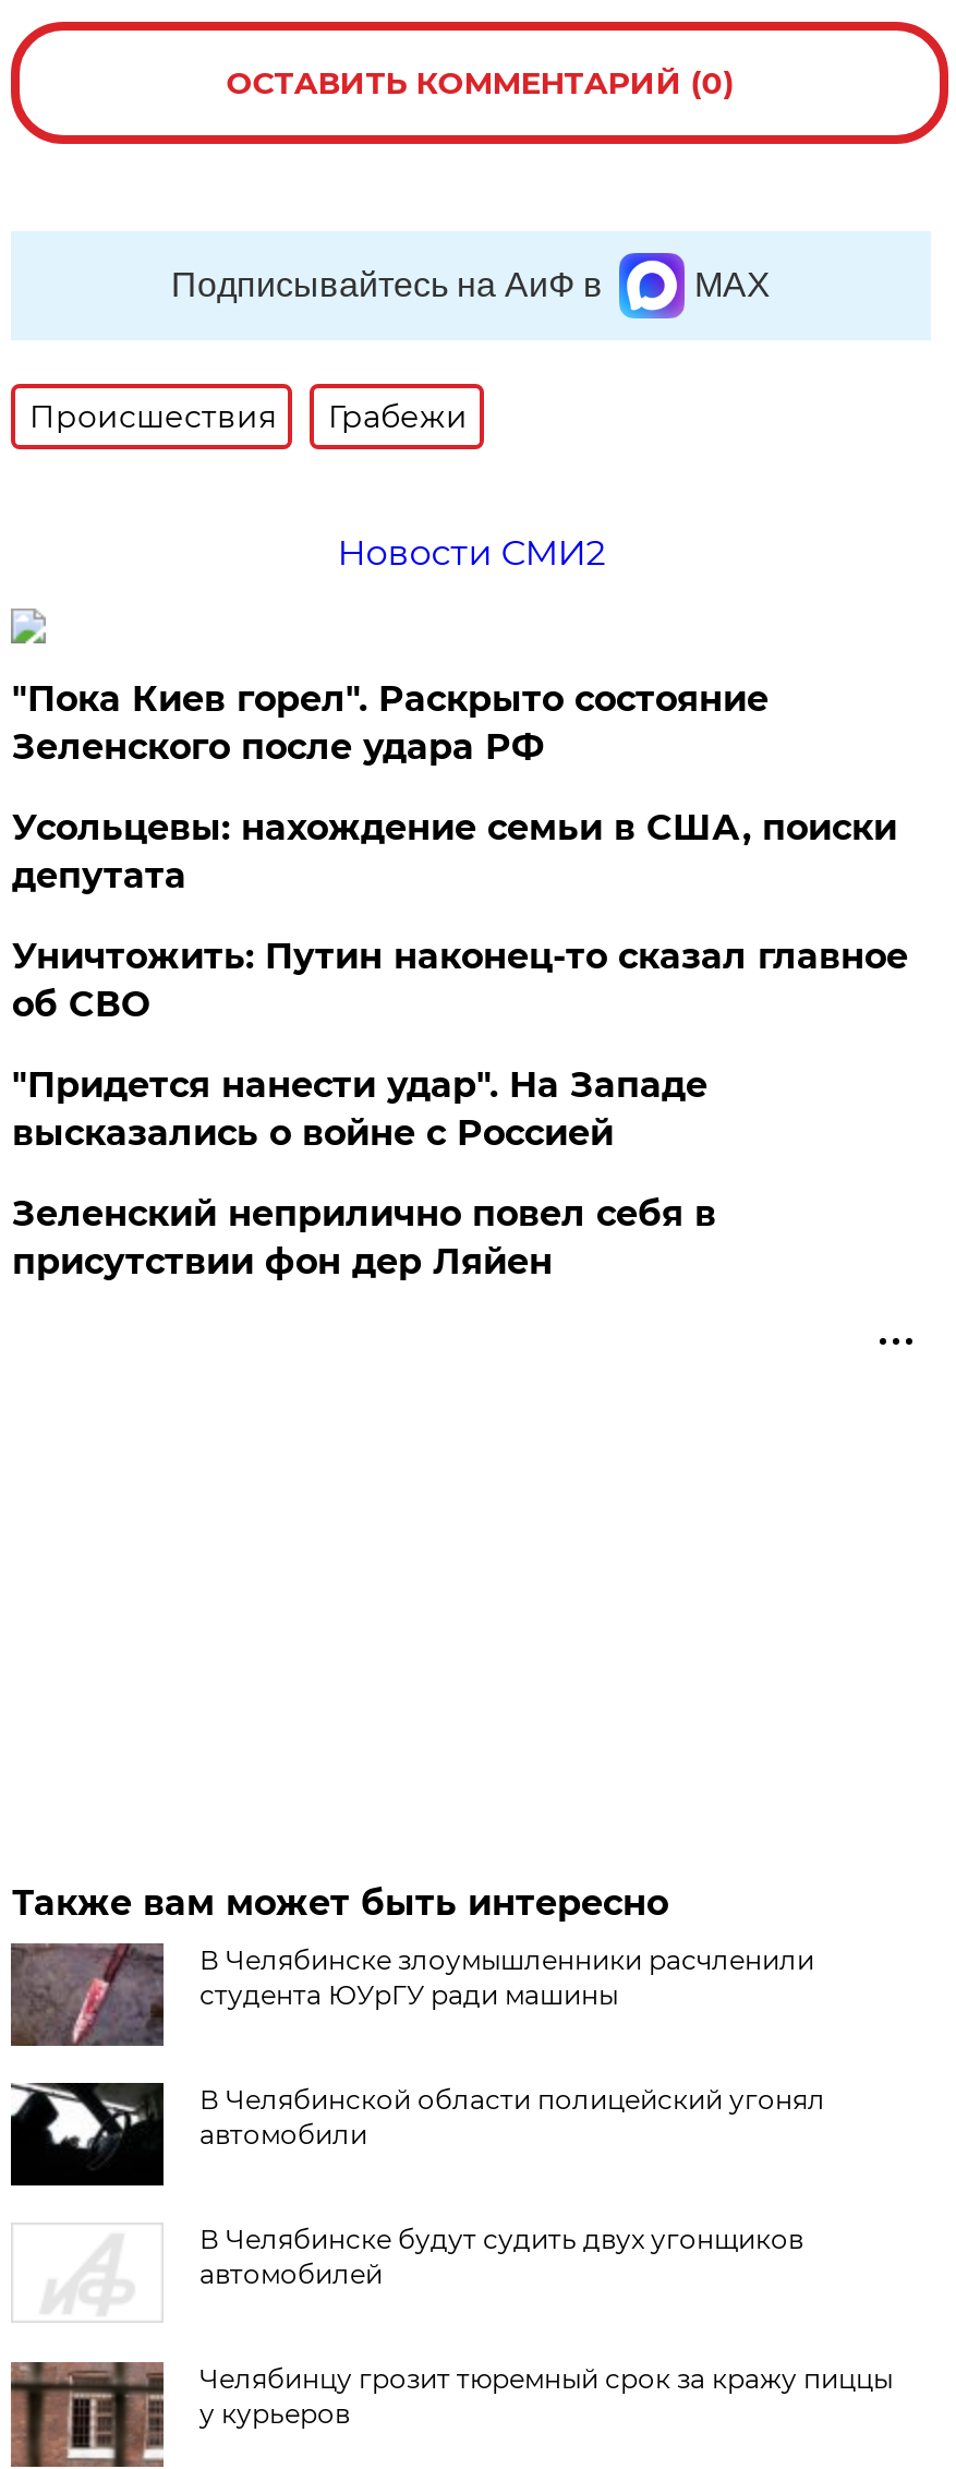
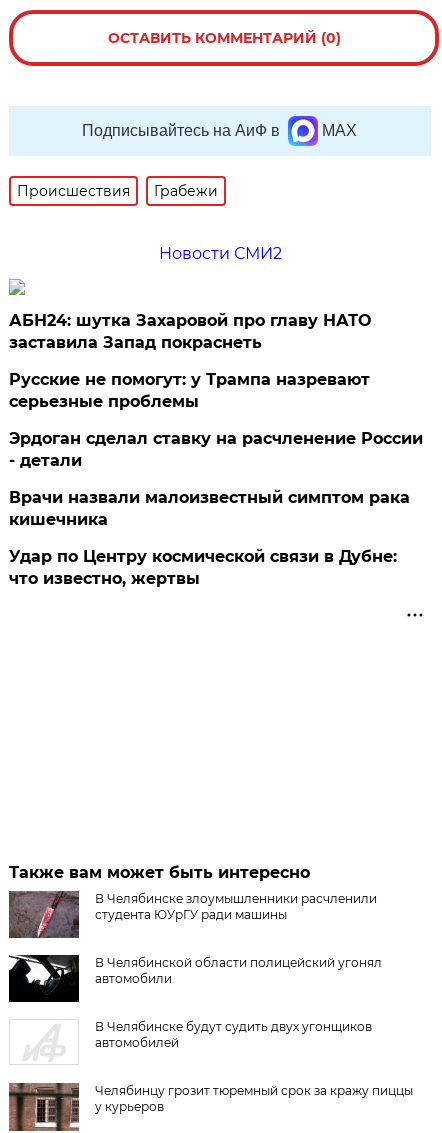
[12,678,768,768] "Пока Киев горел". Раскрыто состояние | Зеленского после удара РФ -> [9,311,371,352] АБН24: шутка Захаровой про главу НАТО | заставила Запад покраснеть
[12,807,897,896] Усольцевы: нахождение семьи в США, поиски | депутата -> [9,370,370,411] Русские не помогут: у Трампа назревают | серьезные проблемы
[12,935,908,1025] Уничтожить: Путин наконец-то сказал главное | об СВО -> [9,429,423,470] Эрдоган сделал ставку на расчленение России | - детали
[12,1064,707,1154] "Придется нанести удар". На Западе | высказались о войне с Россией -> [9,488,410,529] Врачи назвали малоизвестный симптом рака | кишечника
[12,1193,716,1282] Зеленский неприлично повел cебя в | присутствии фон дер Ляйен -> [9,547,397,588] Удар по Центру космической связи в Дубне: | что известно, жертвы

